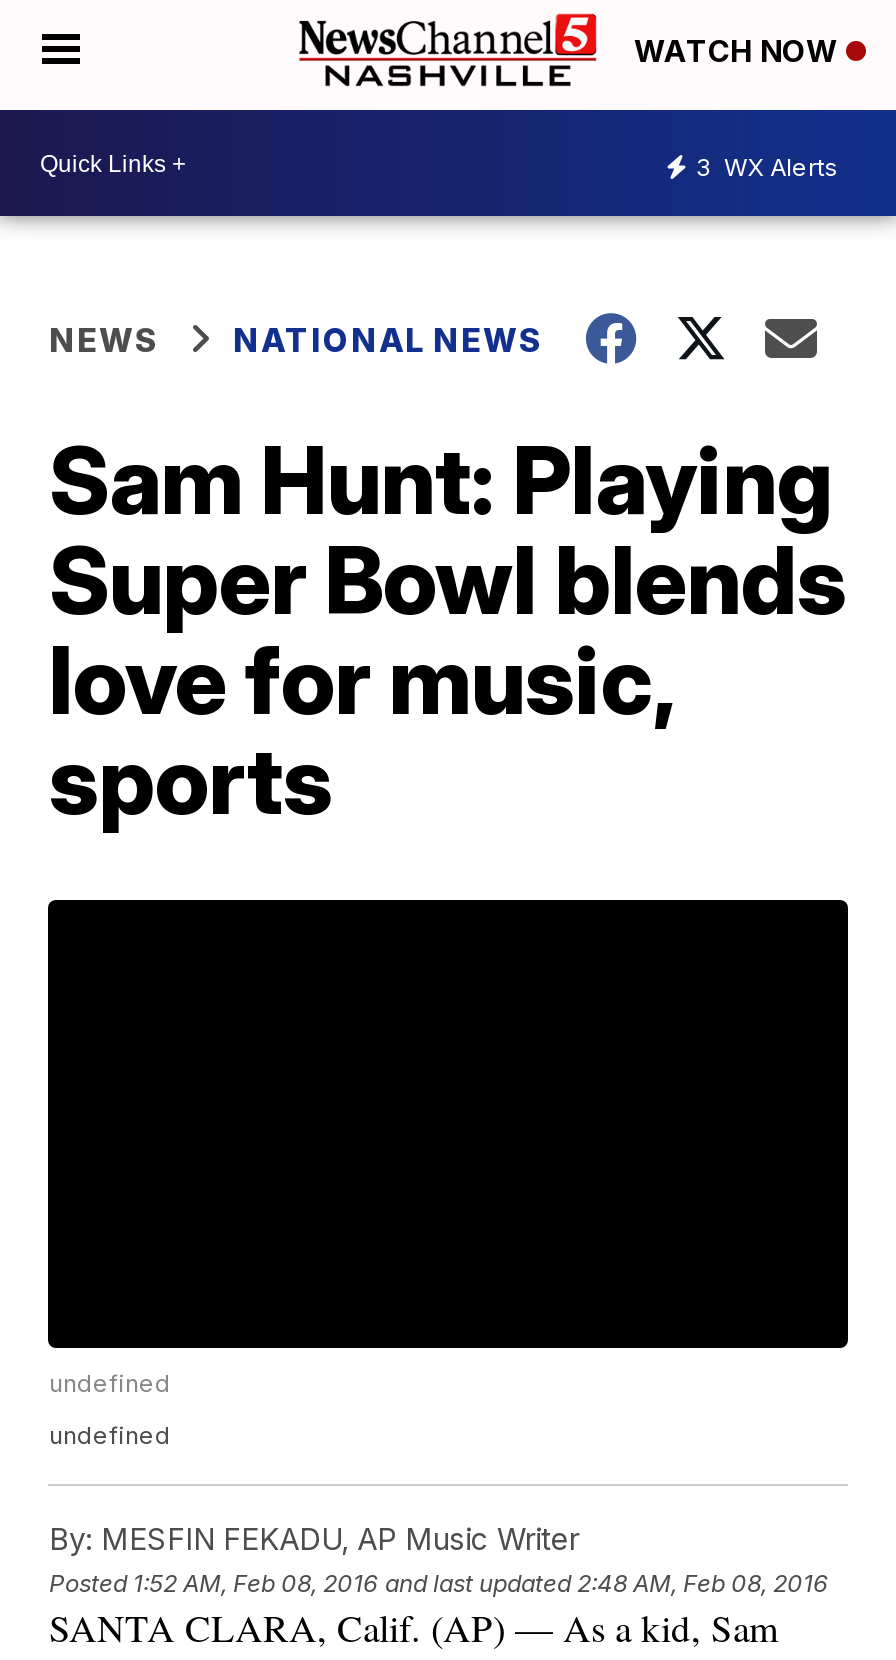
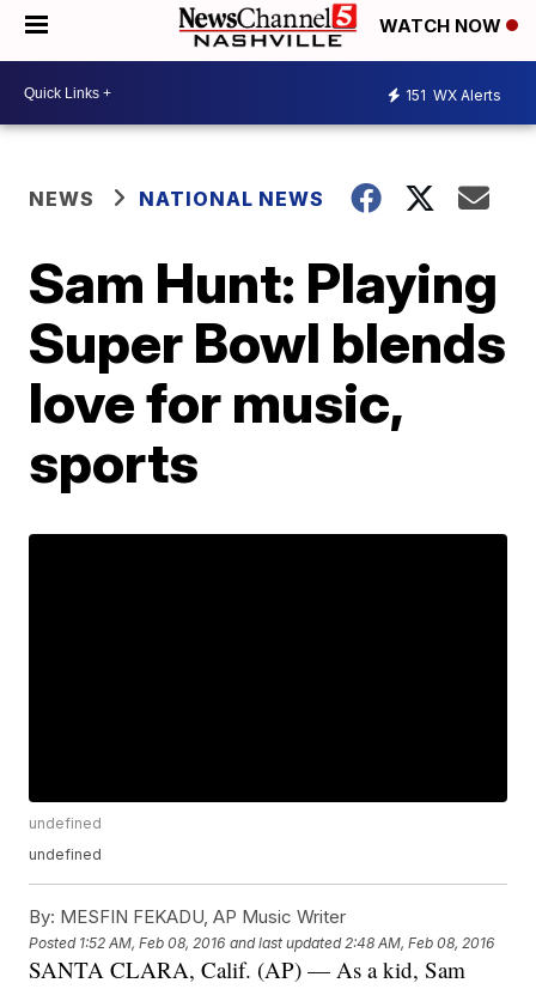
[696,151,838,181] 3 WX Alerts -> [406,86,501,104] 151 WX Alerts

